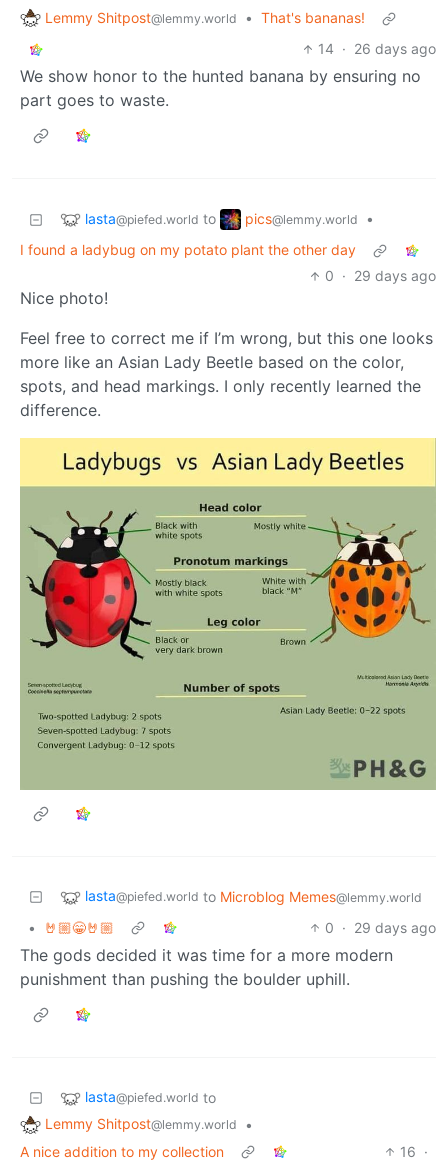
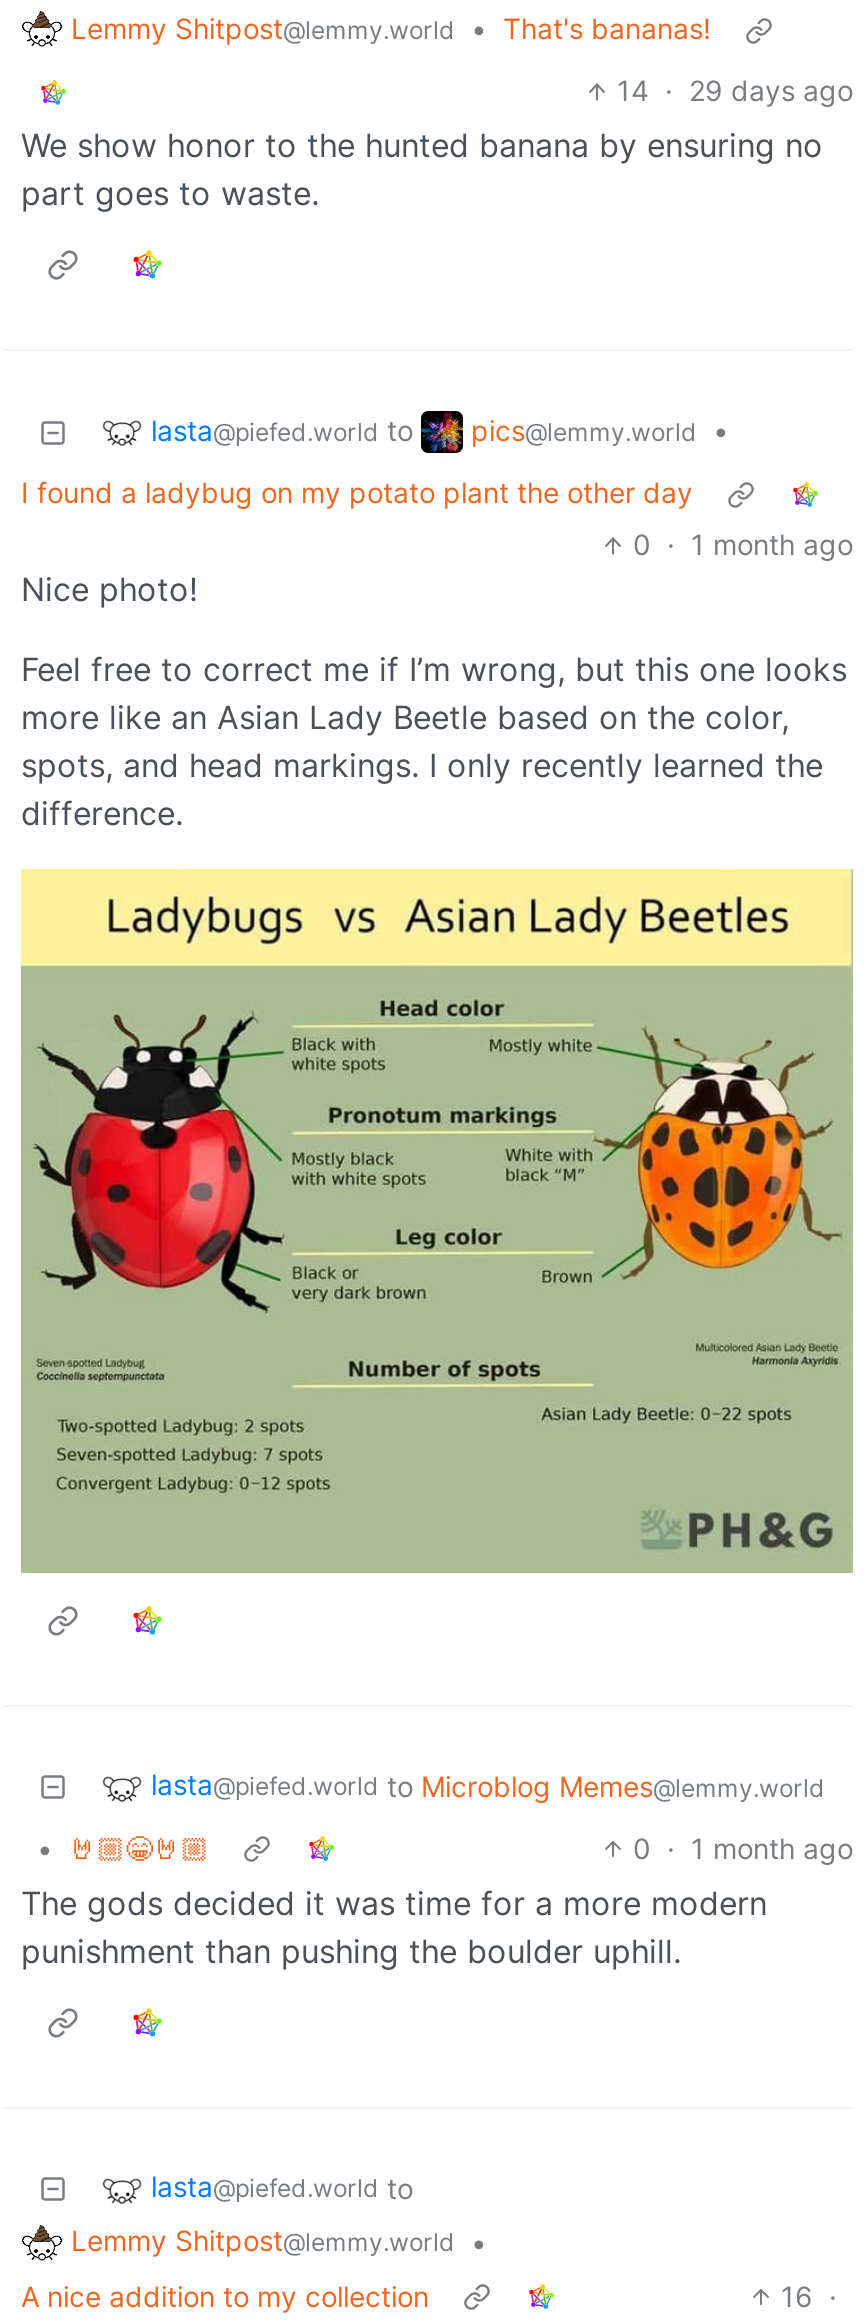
[318,40,436,57] 14 · 26 days ago -> [617,74,853,108] 14 · 29 days ago
[325,267,436,284] 0 · 29 days ago -> [633,528,853,562] 0 · 1 month ago
[325,919,436,936] 0 · 29 days ago -> [633,1831,853,1865] 0 · 1 month ago

